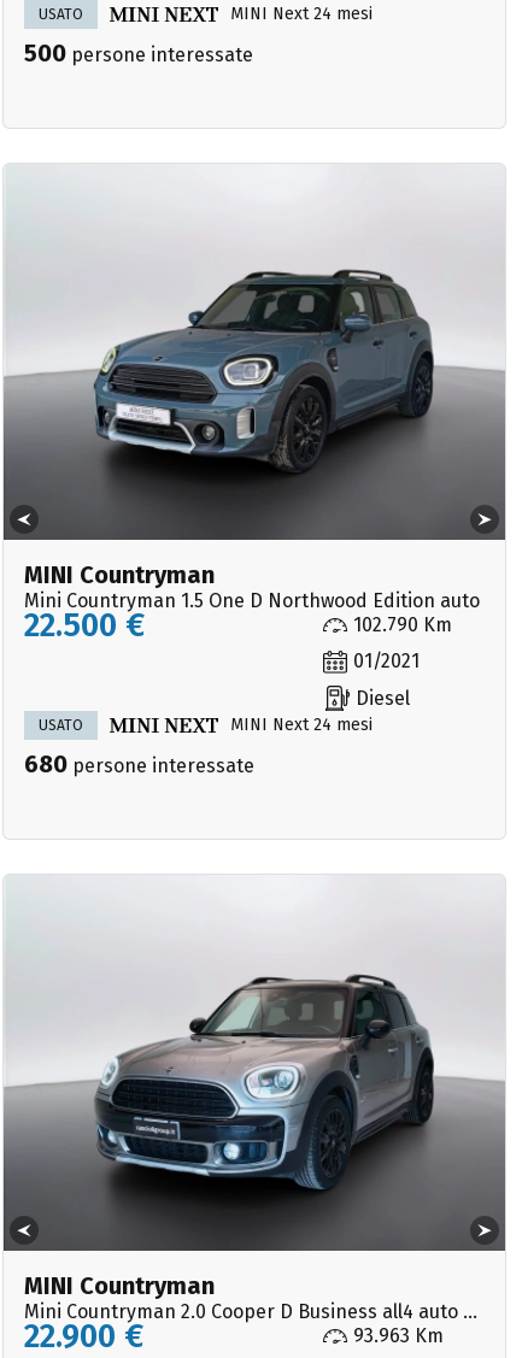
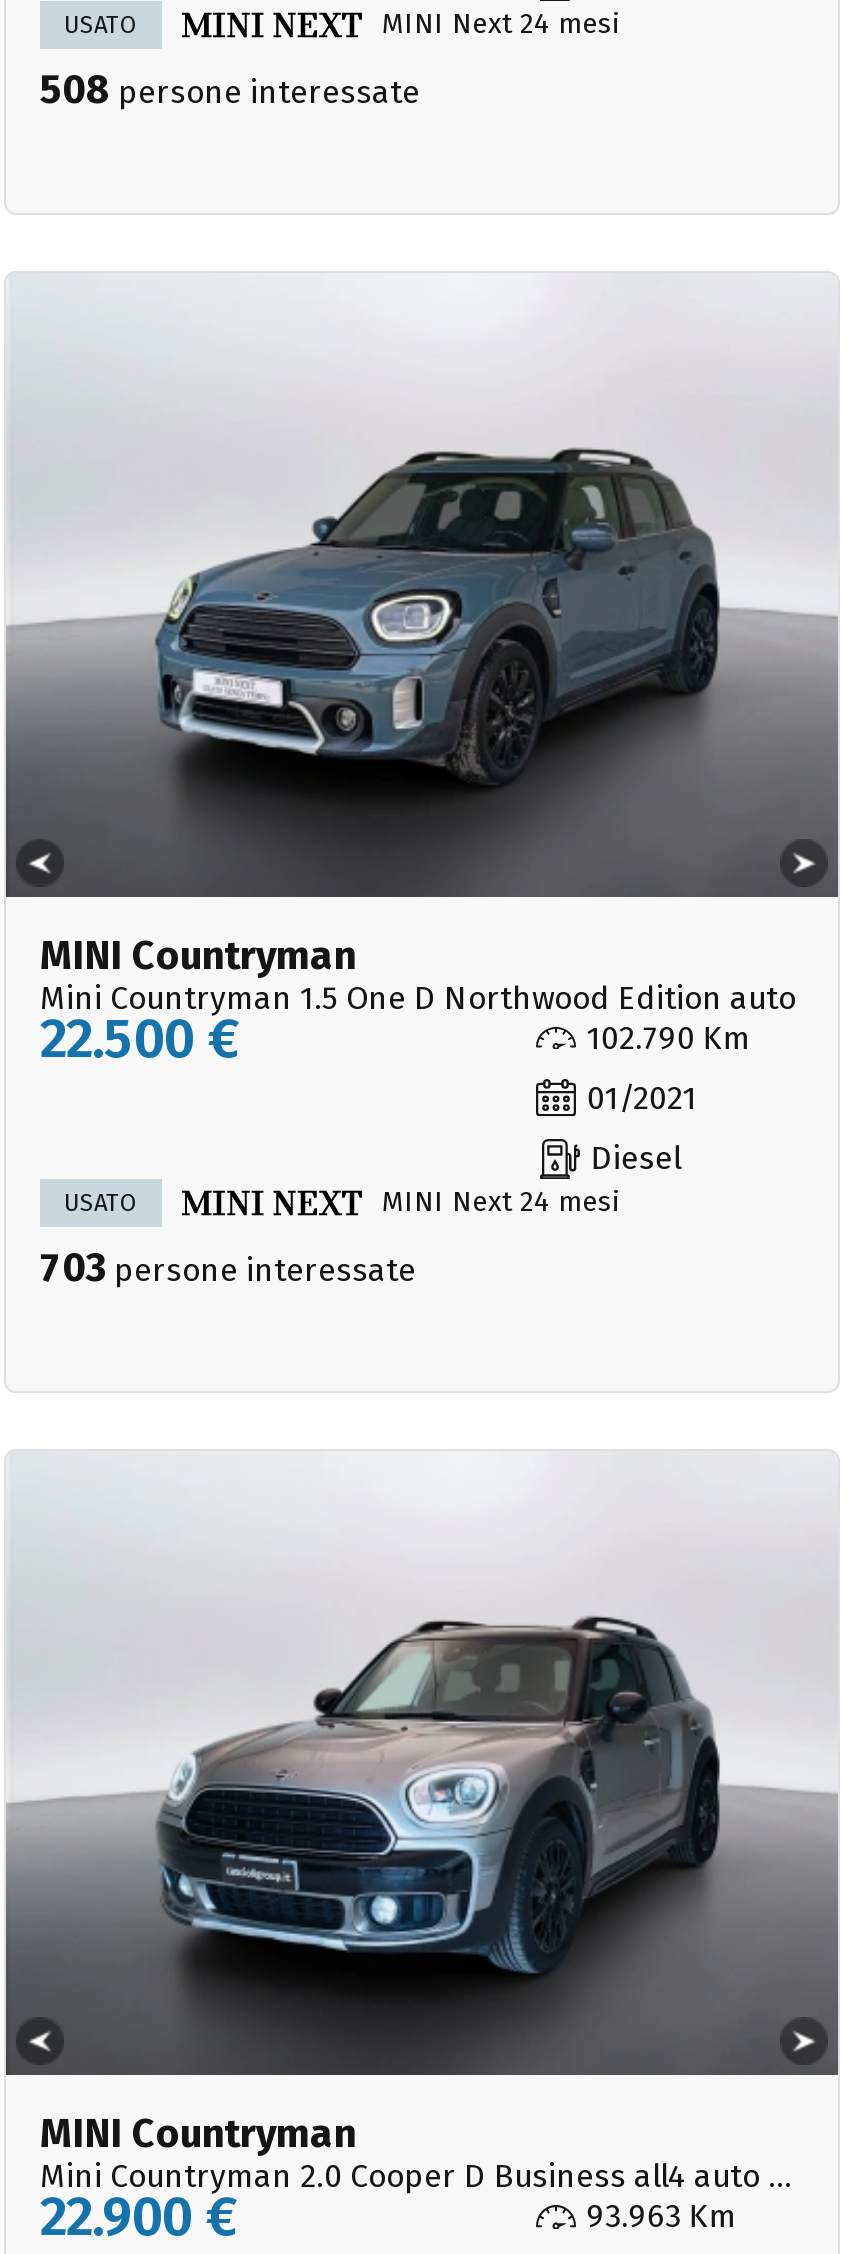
[24,39,253,68] 500 persone interessate -> [40,64,420,112] 508 persone interessate
[24,749,254,778] 680 persone interessate -> [40,1244,416,1292] 703 persone interessate

